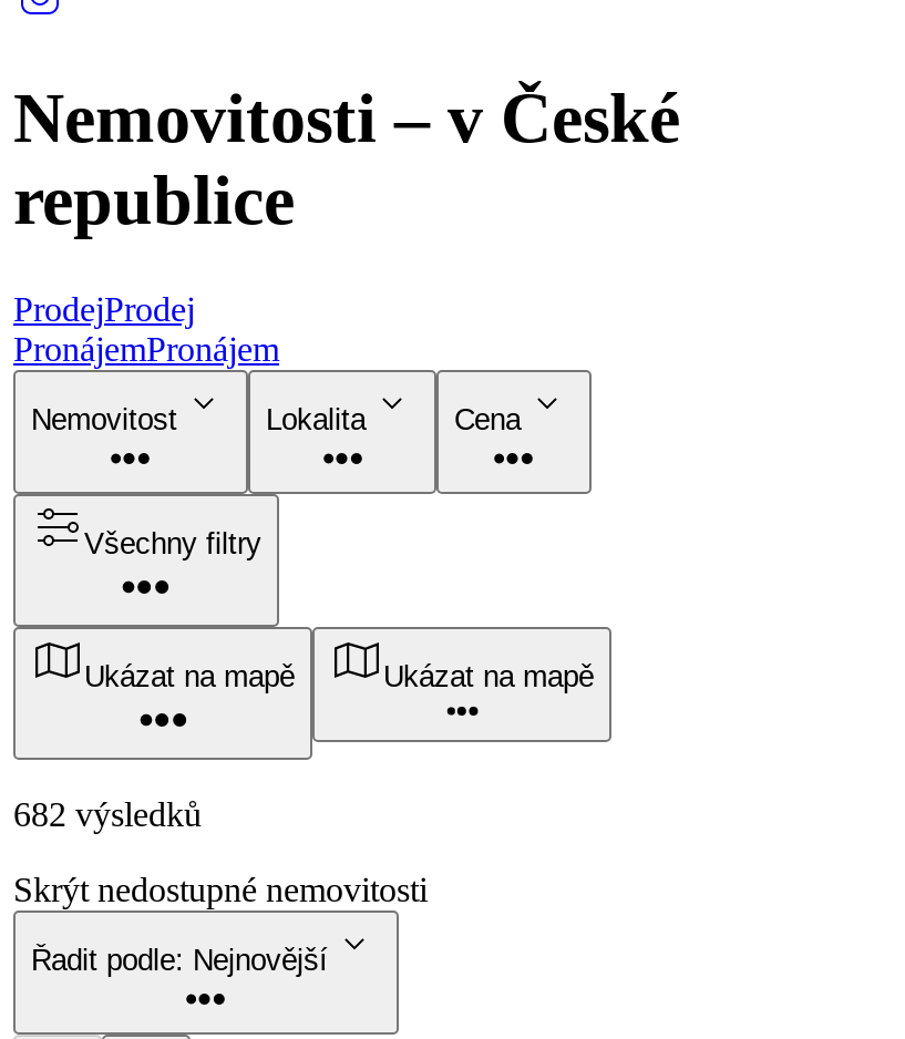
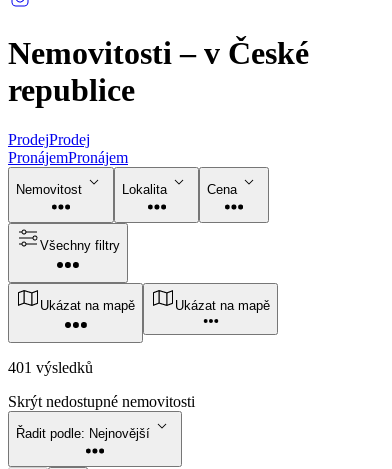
[13,795,202,833] 682 výsledků -> [8,359,93,376] 401 výsledků

